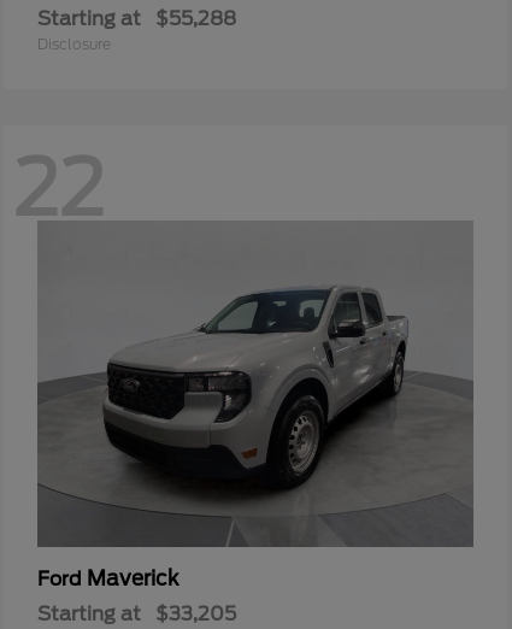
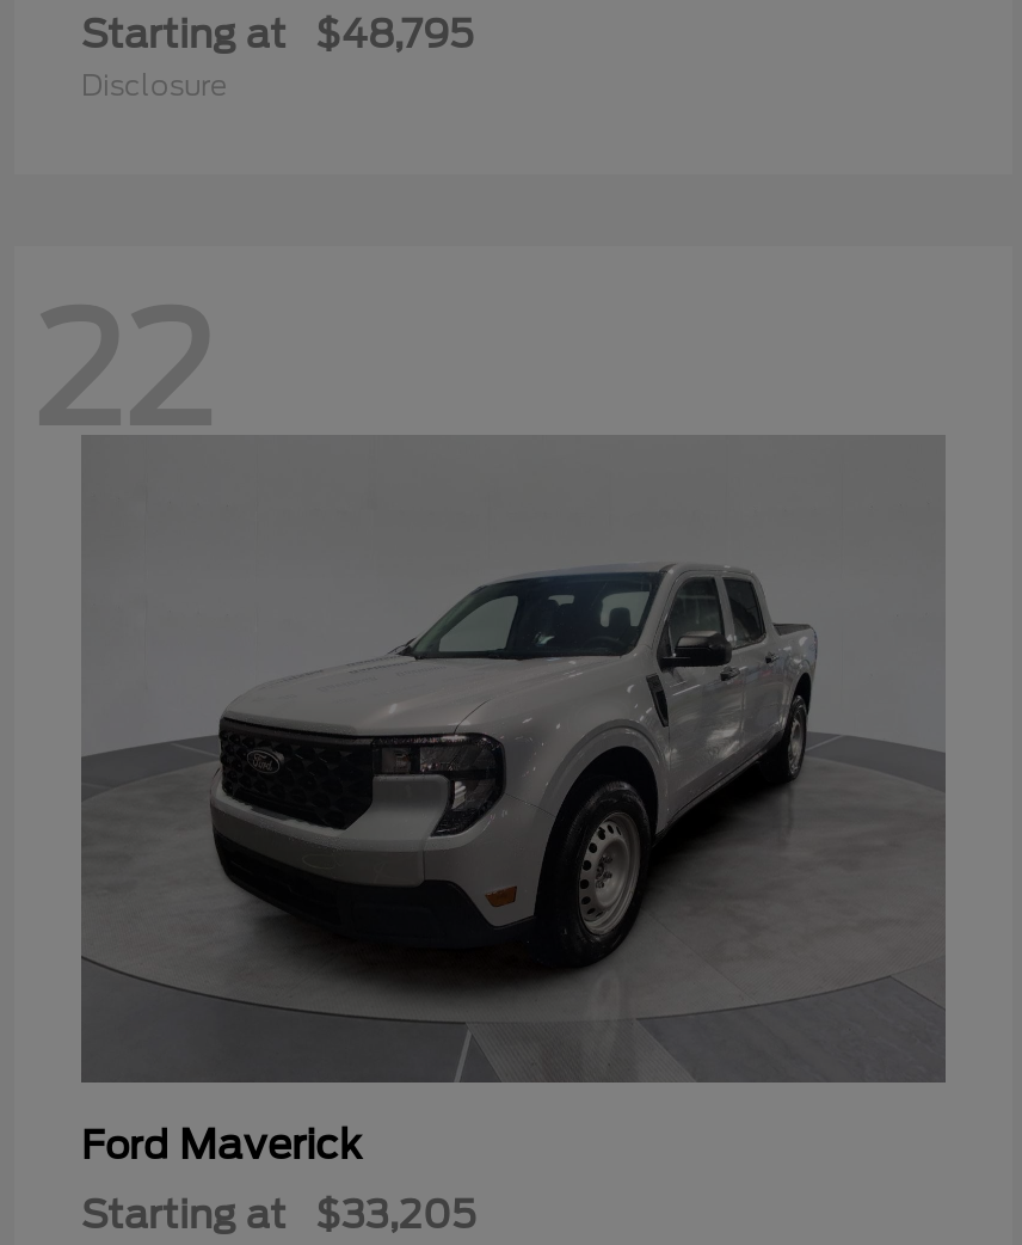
[37,7,236,30] Starting at $55,288 -> [81,11,473,57] Starting at $48,795

